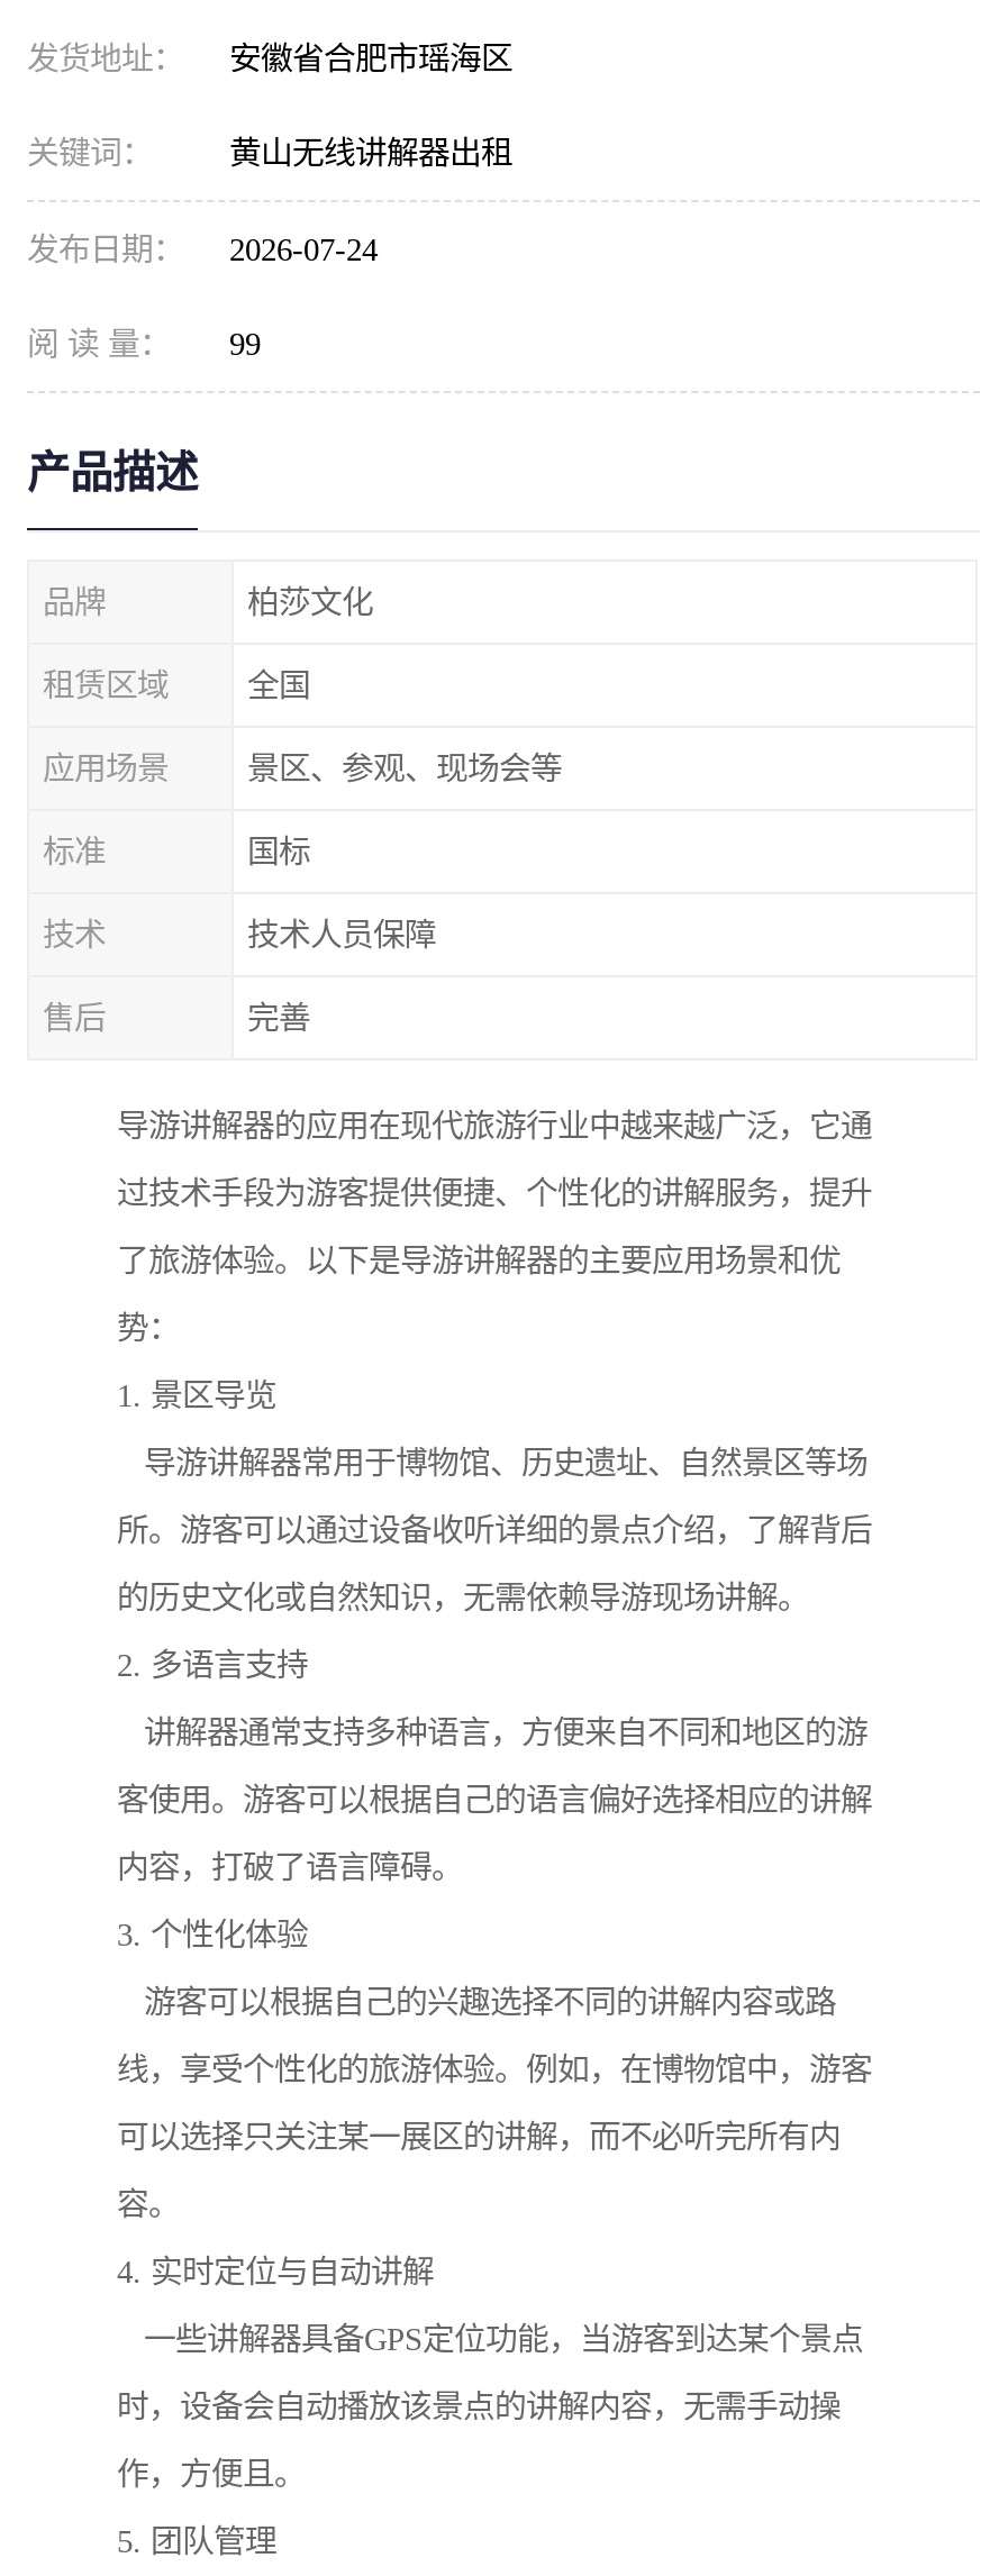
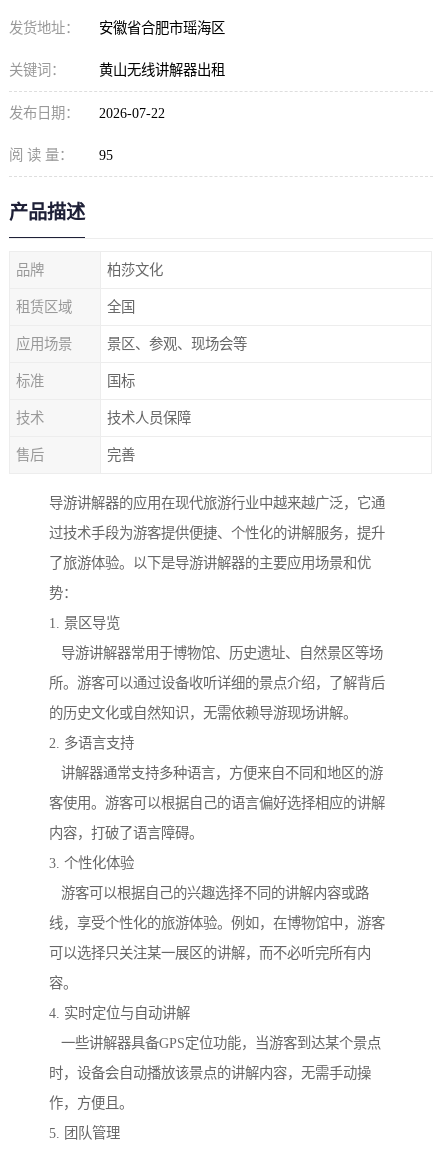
[27,231,378,267] 发布日期： 2026-07-24 -> [9,105,165,121] 发布日期： 2026-07-22
[27,326,261,362] 阅 读 量： 99 -> [9,147,113,163] 阅 读 量： 95

